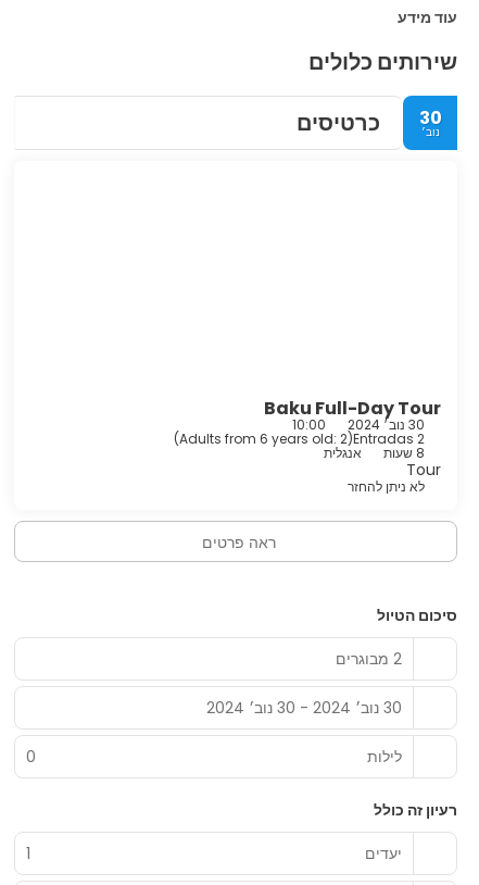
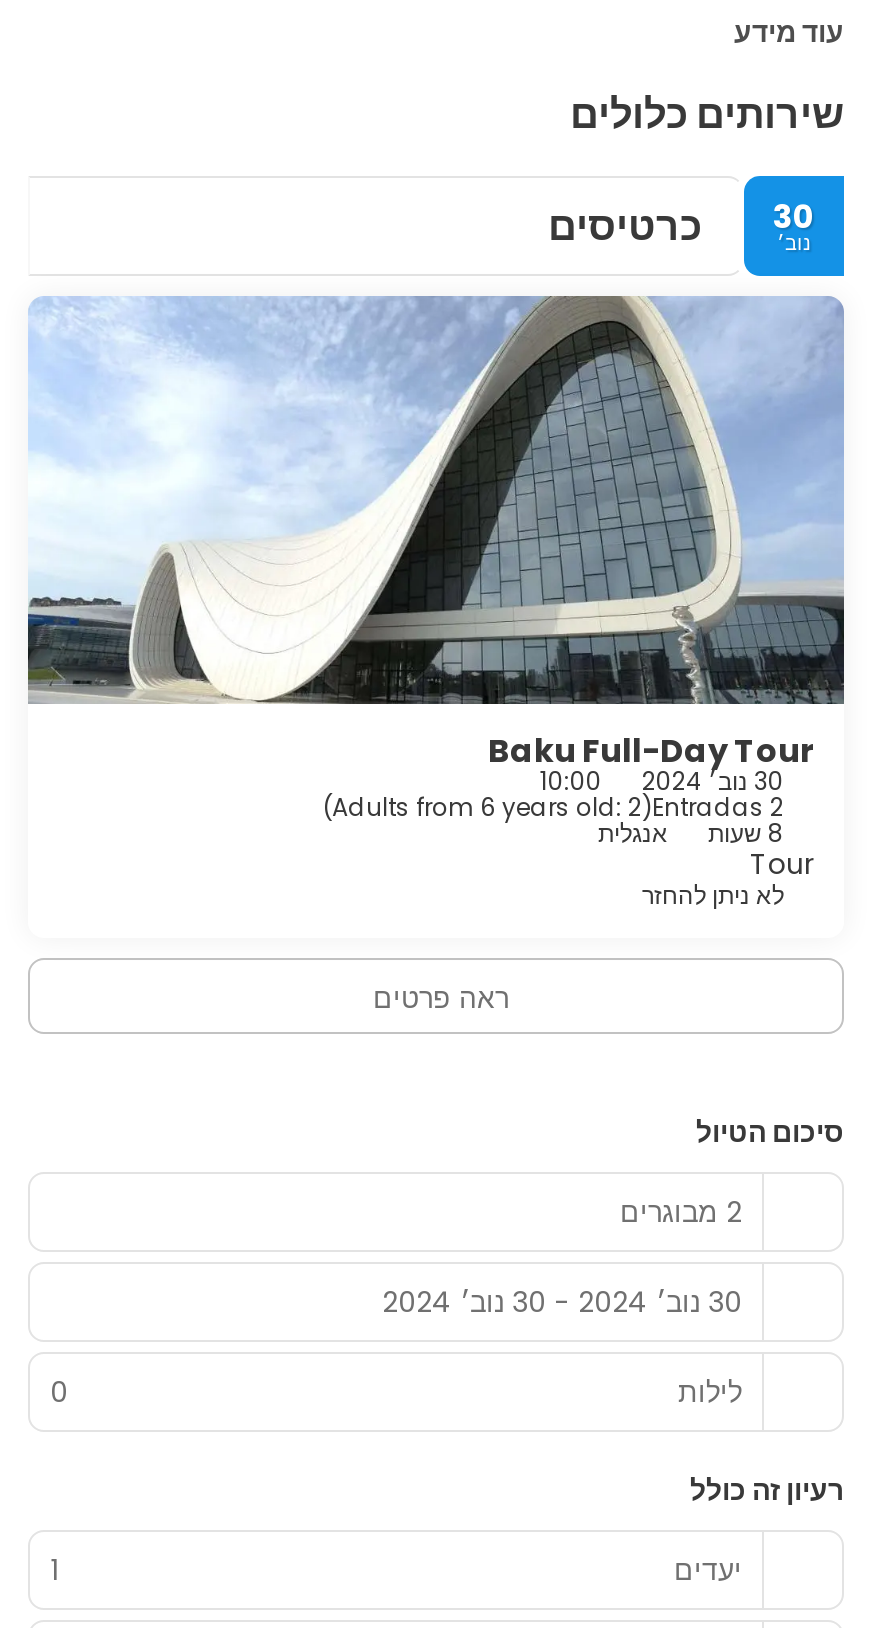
none -> [26,294,846,706] [image]

